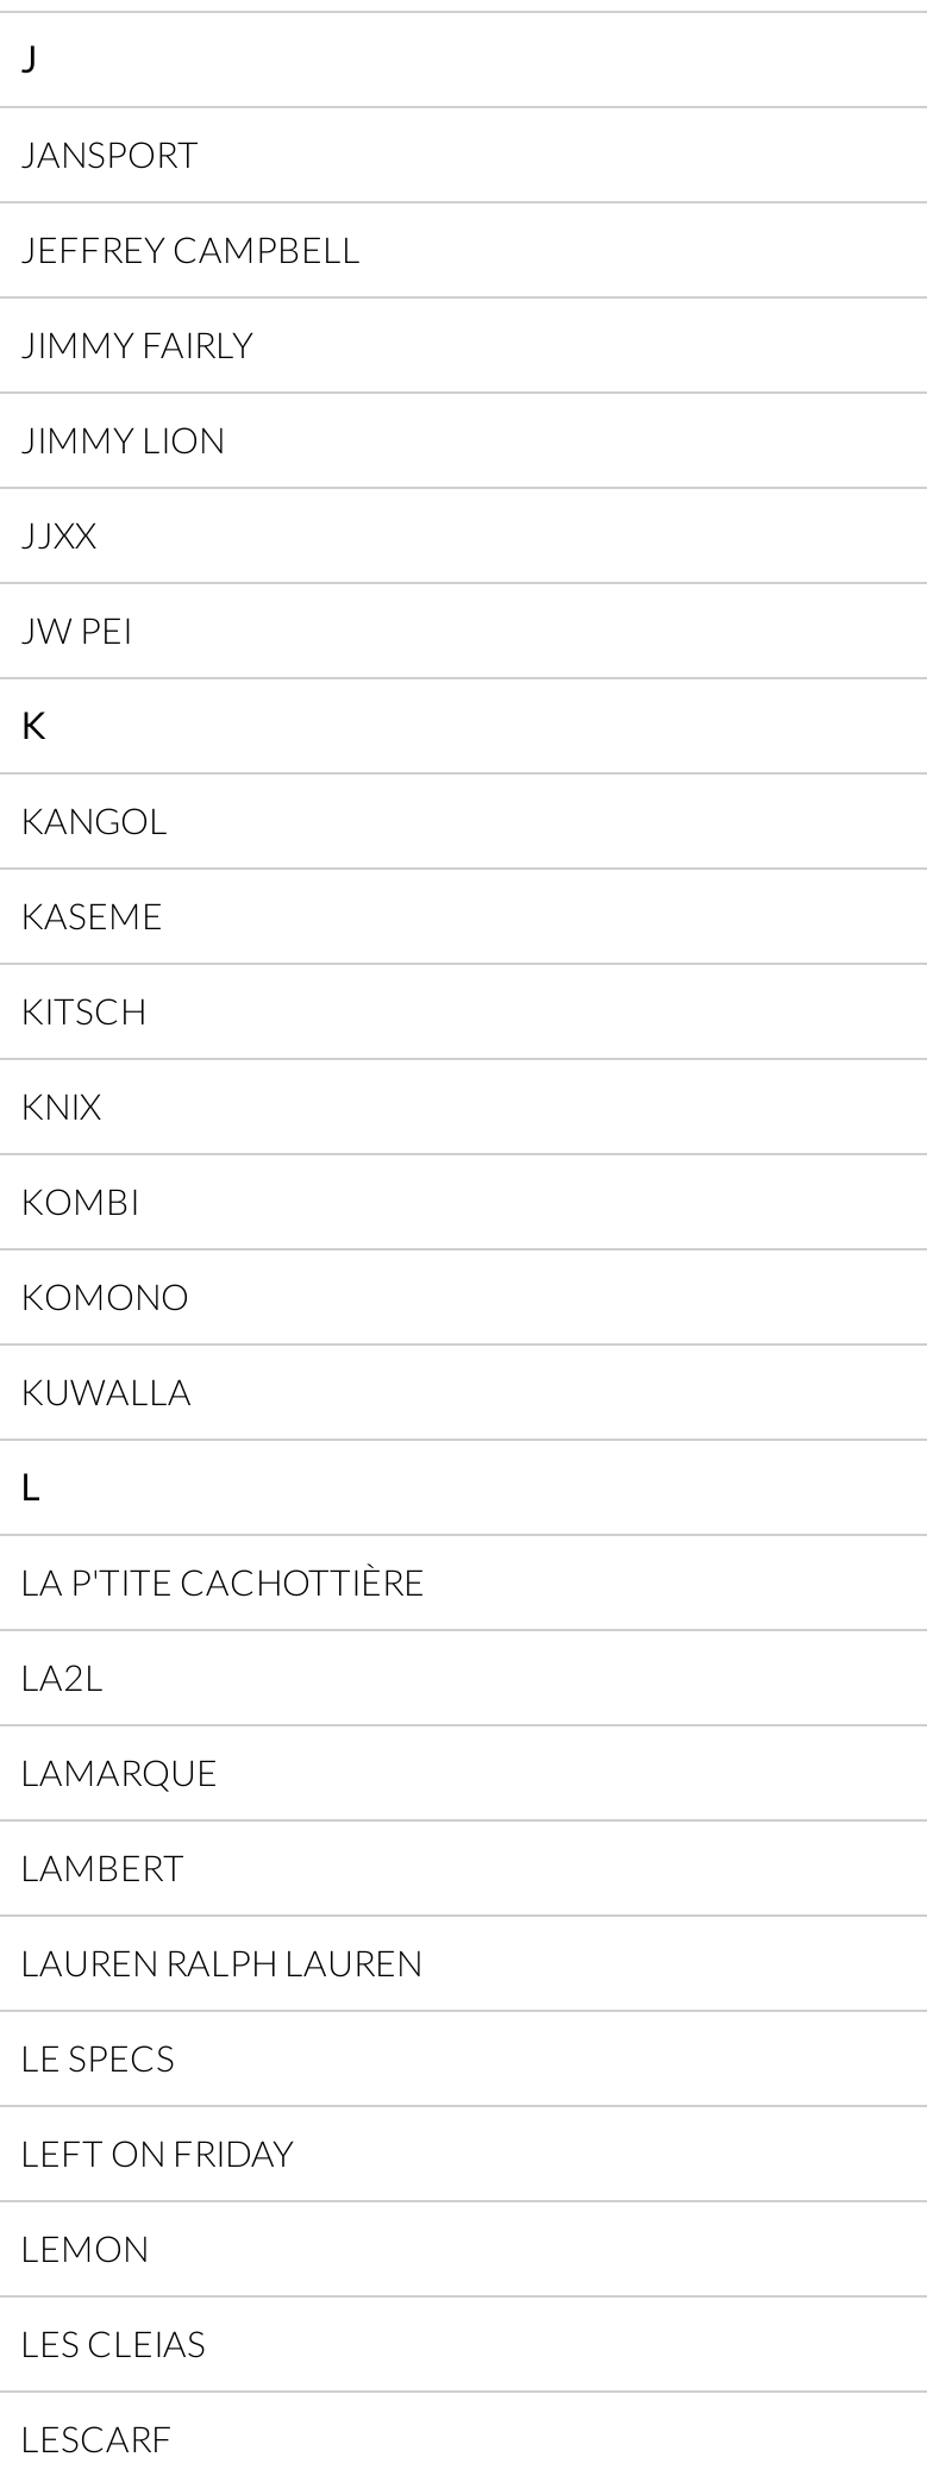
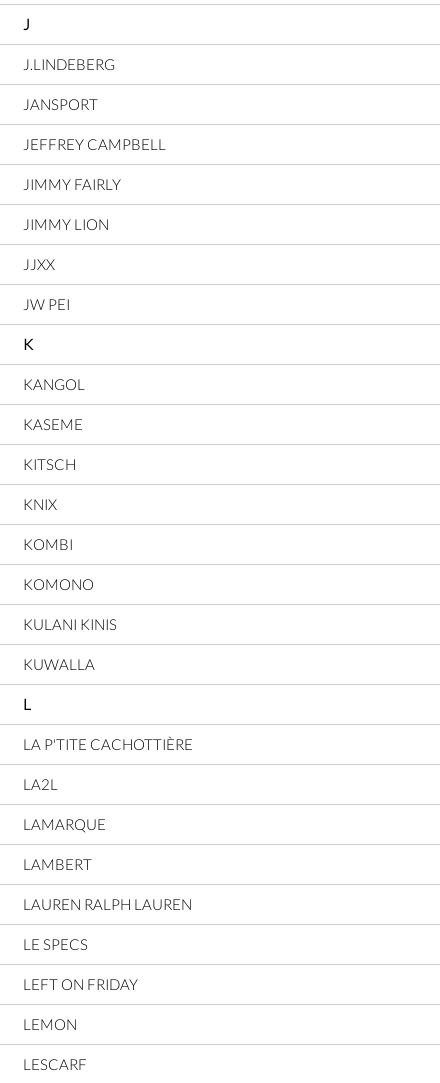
none -> [23,55,115,73] J.LINDEBERG
none -> [23,615,117,633] KULANI KINIS
moved [20,1370,425,2269] -> [23,655,193,1033]: KUWALLA | L | LA P'TITE CACHOTTIÈRE | ... | LEFT ON FRIDAY | LEMON
[20,2321,206,2364] LES CLEIAS -> none

